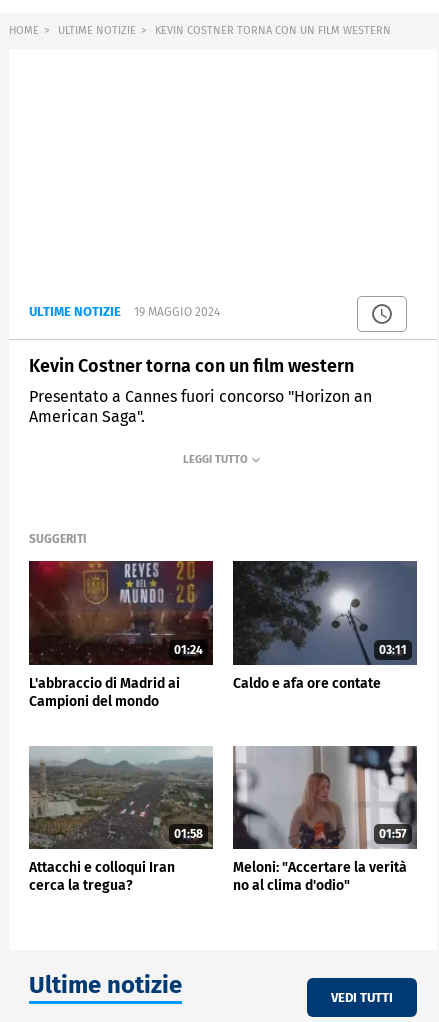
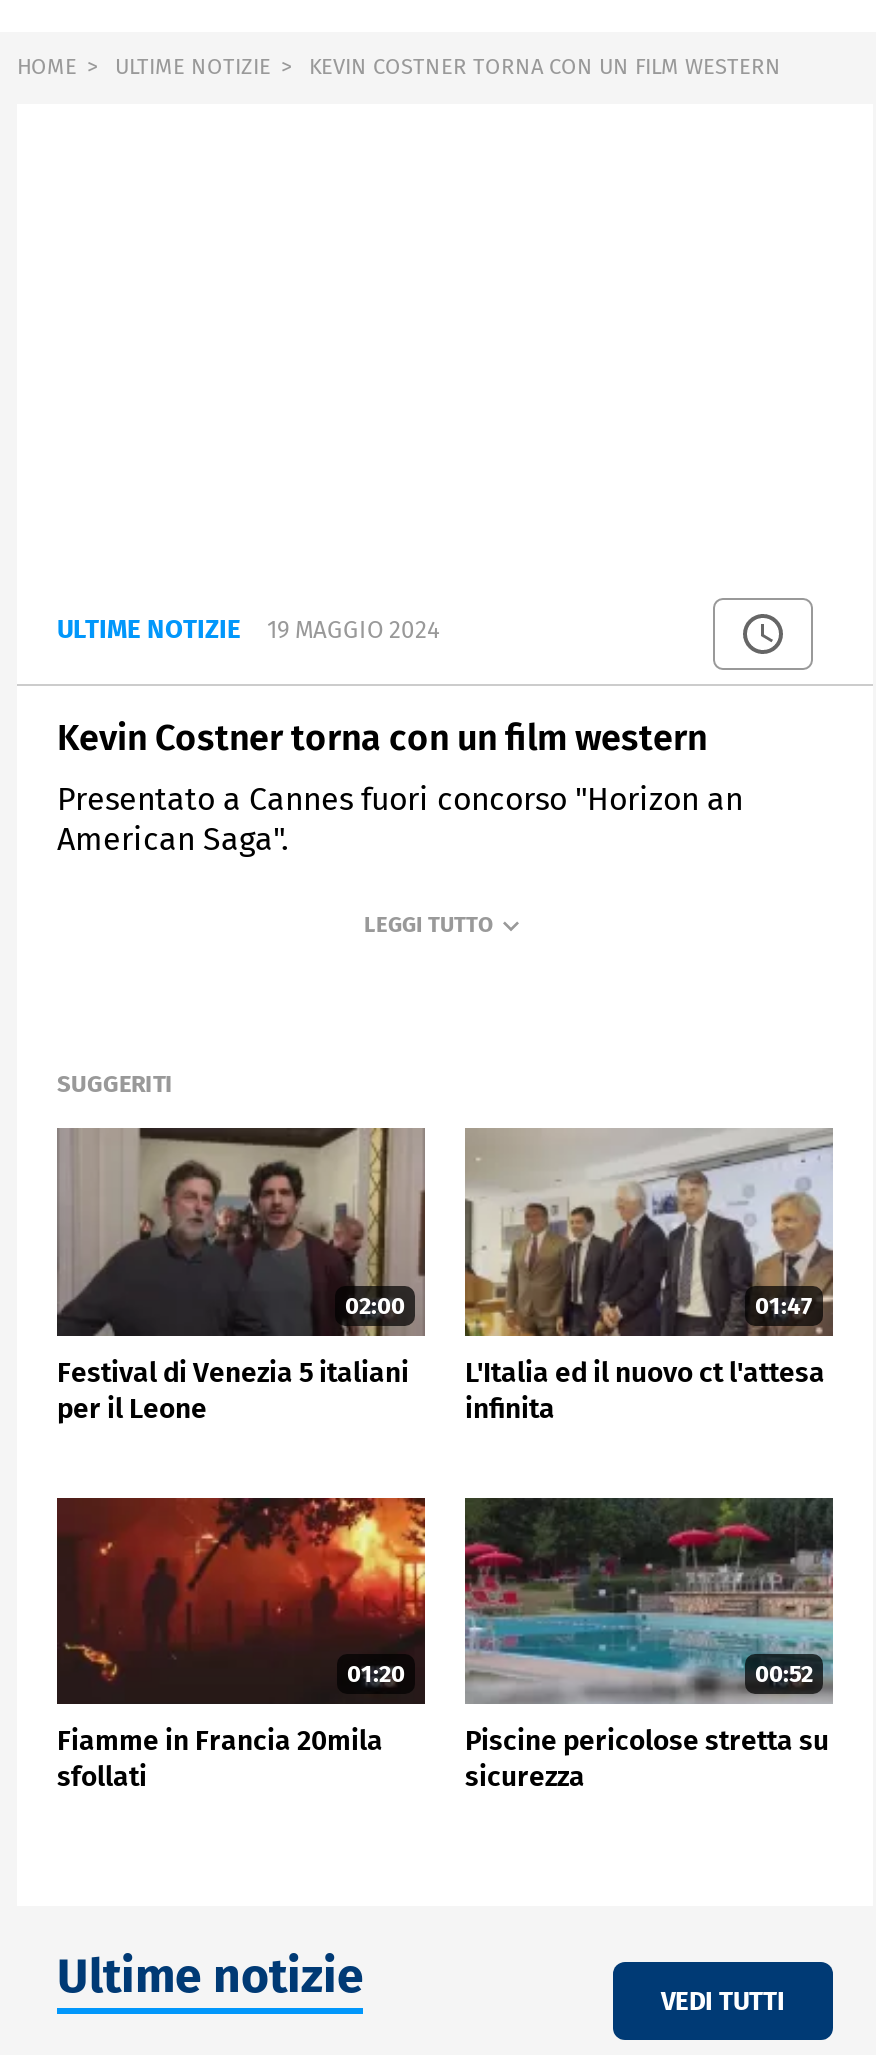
[29,560,213,666] [image] | 01:24 -> [57,1128,427,1338] [image] | 02:00
[232,561,417,666] [image] | 03:11 -> [463,1130,833,1338] [image] | 01:47
[29,675,180,710] L'abbraccio di Madrid ai | Campioni del mondo -> [57,1356,409,1426] Festival di Venezia 5 italiani | per il Leone
[233,675,381,692] Caldo e afa ore contate -> [465,1356,825,1426] L'Italia ed il nuovo ct l'attesa | infinita
[28,746,214,849] [image] | 01:58 -> [55,1496,427,1702] [image] | 01:20
[232,746,418,849] [image] | 01:57 -> [463,1496,835,1704] [image] | 00:52
[29,859,175,894] Attacchi e colloqui Iran | cerca la tregua? -> [57,1725,383,1795] Fiamme in Francia 20mila | sfollati
[233,859,407,894] Meloni: "Accertare la verità | no al clima d'odio" -> [465,1725,829,1795] Piscine pericolose stretta su | sicurezza

